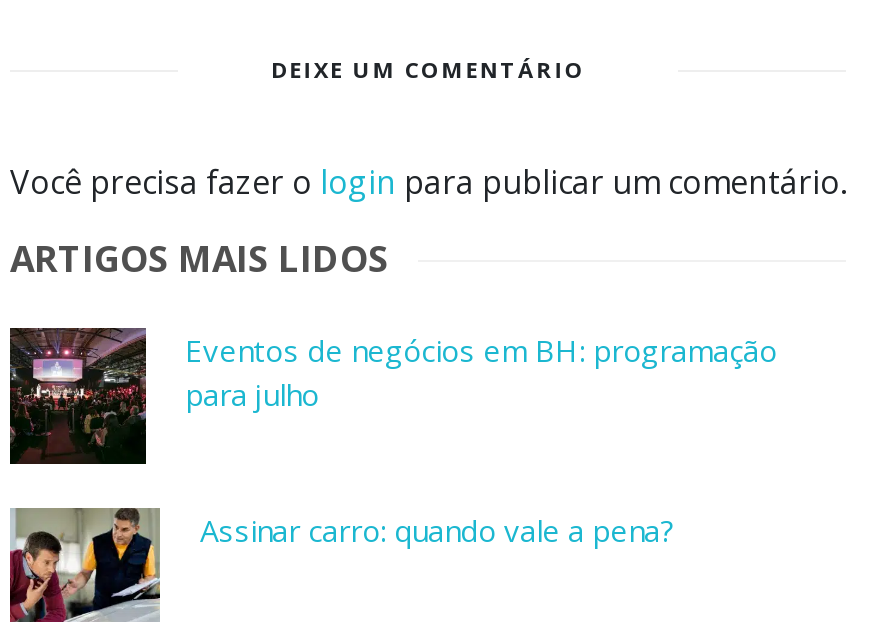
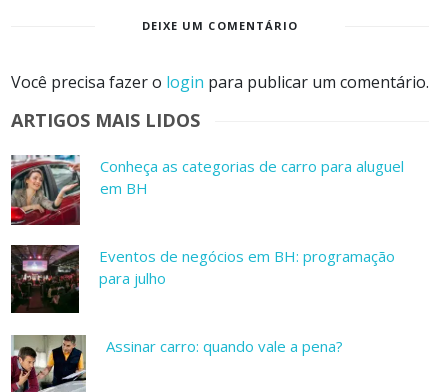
none -> [10,154,404,226] [image] | Conheça as categorias de carro para aluguel | em BH

